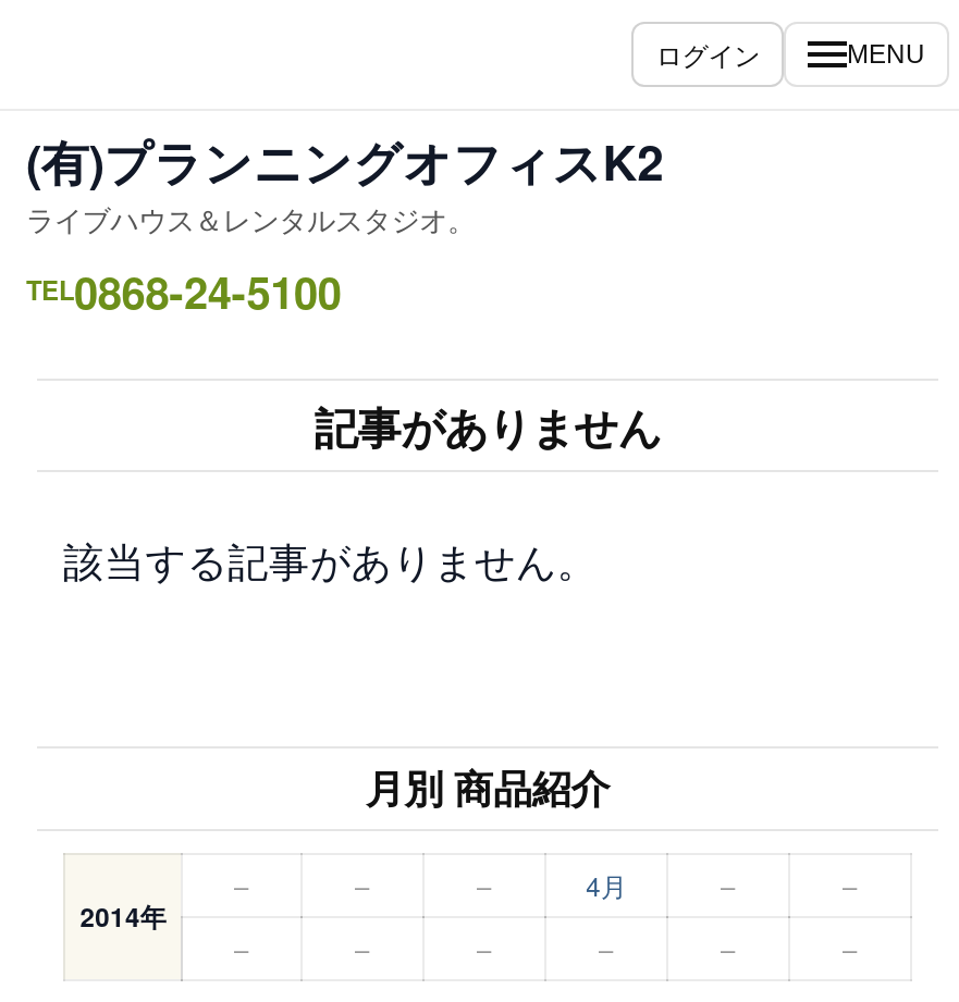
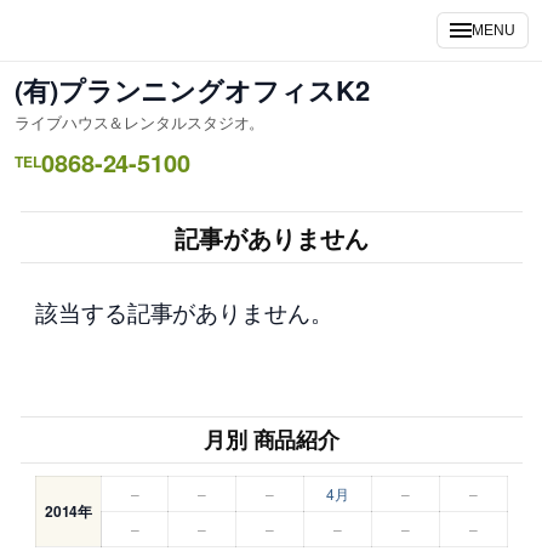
[656,35,760,72] ログイン -> none

